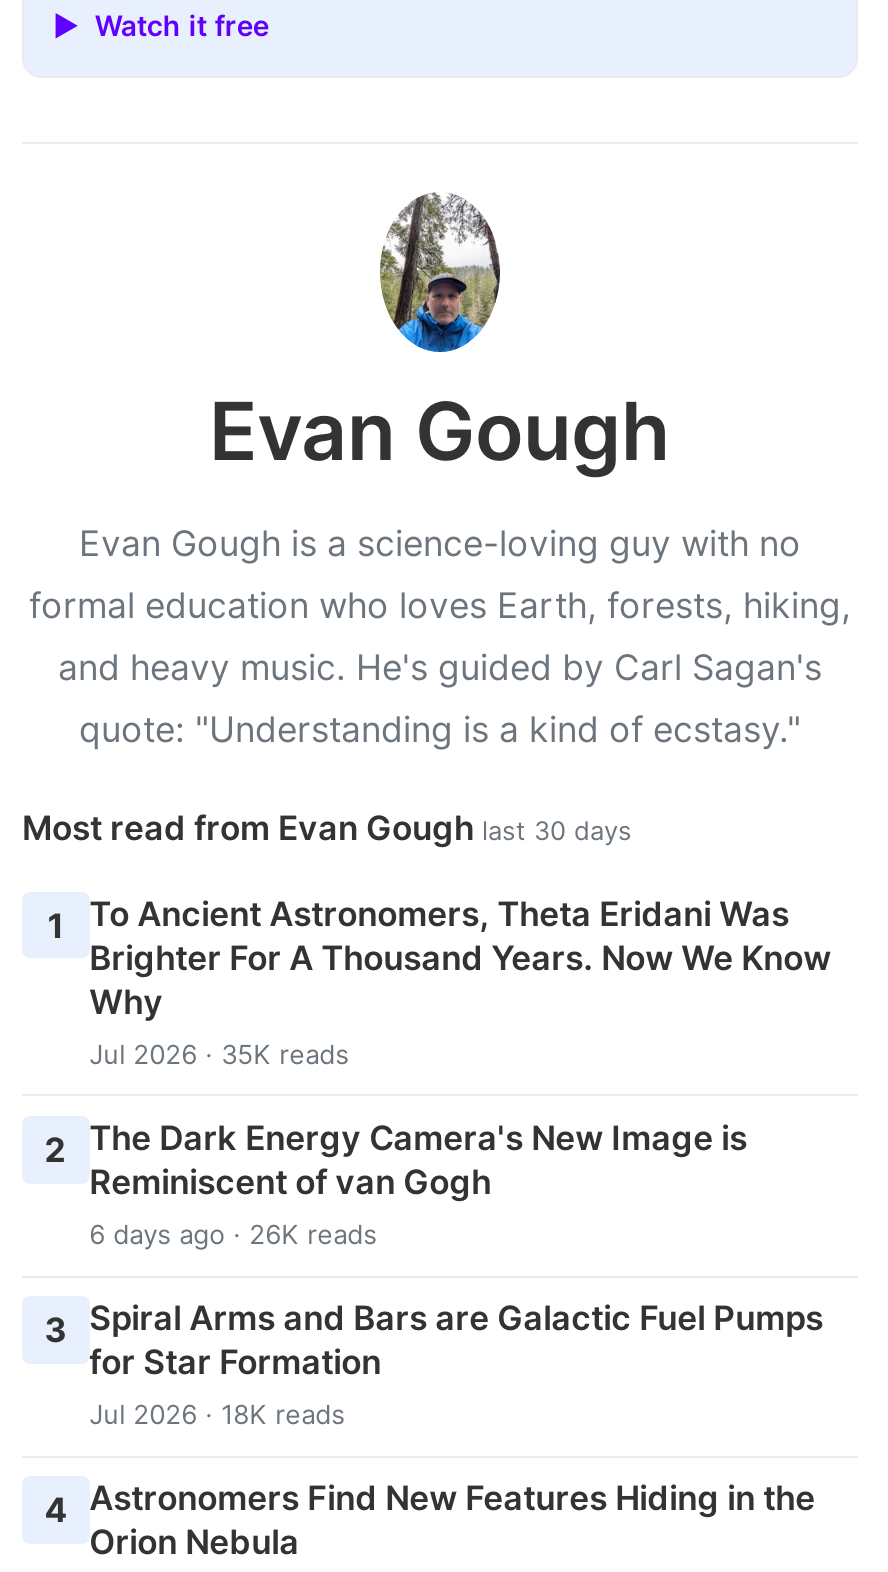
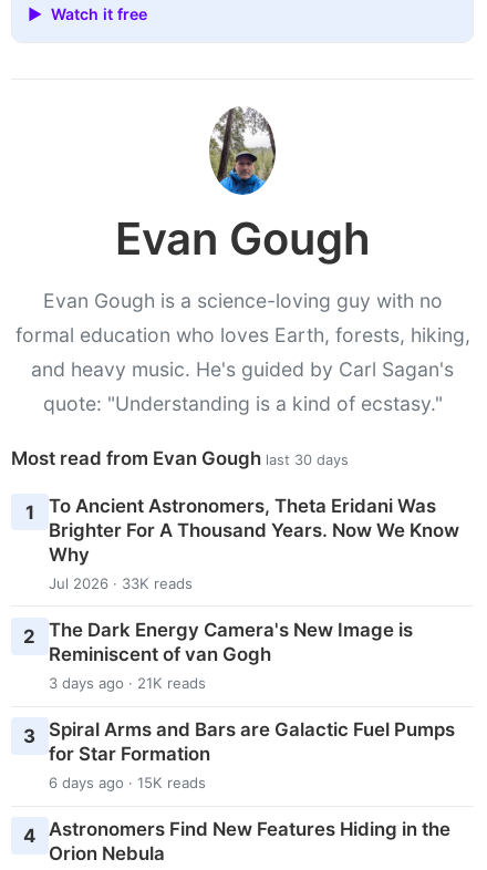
[89,1038,349,1070] Jul 2026 · 35K reads -> [48,574,192,592] Jul 2026 · 33K reads
[89,1218,377,1250] 6 days ago · 26K reads -> [48,674,205,692] 3 days ago · 21K reads
[89,1398,345,1430] Jul 2026 · 18K reads -> [48,774,205,792] 6 days ago · 15K reads

